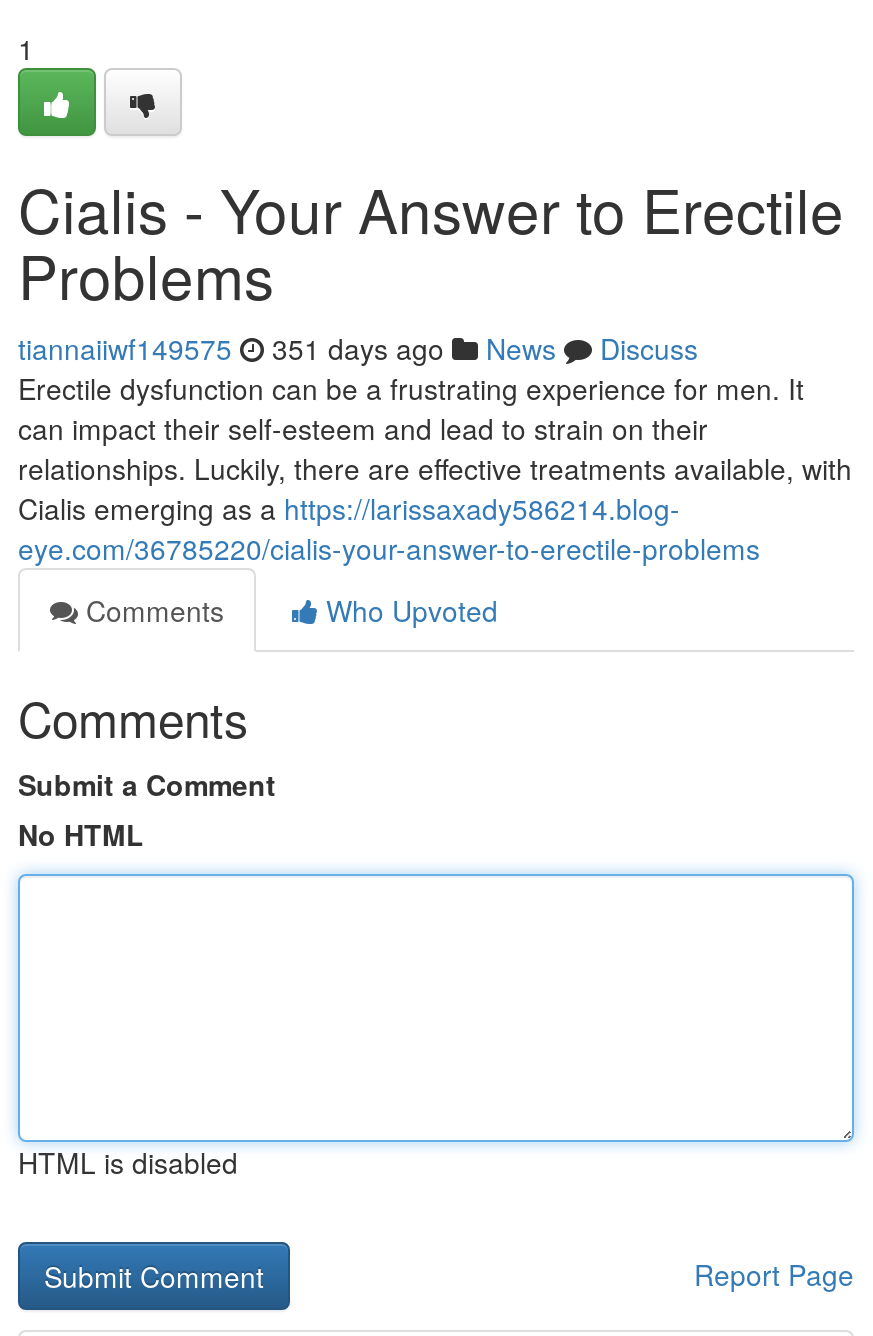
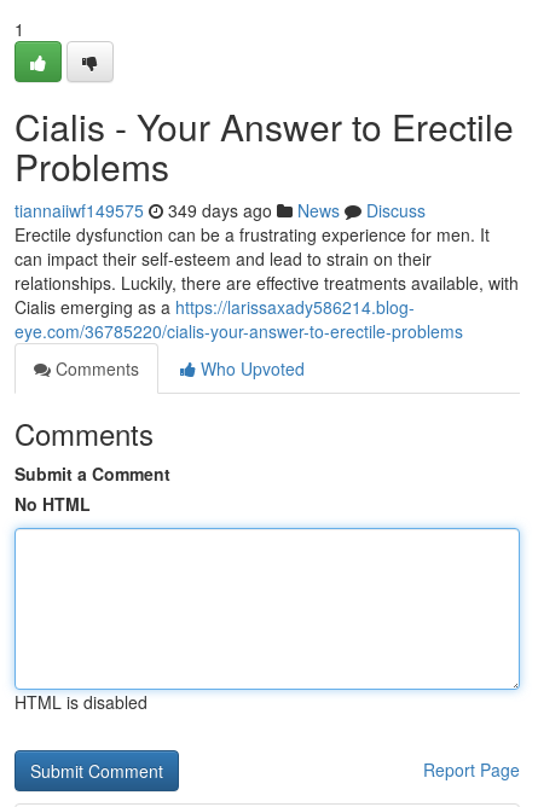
[18,328,698,368] tiannaiiwf149575 351 days ago News Discuss -> [15,198,426,222] tiannaiiwf149575 349 days ago News Discuss

